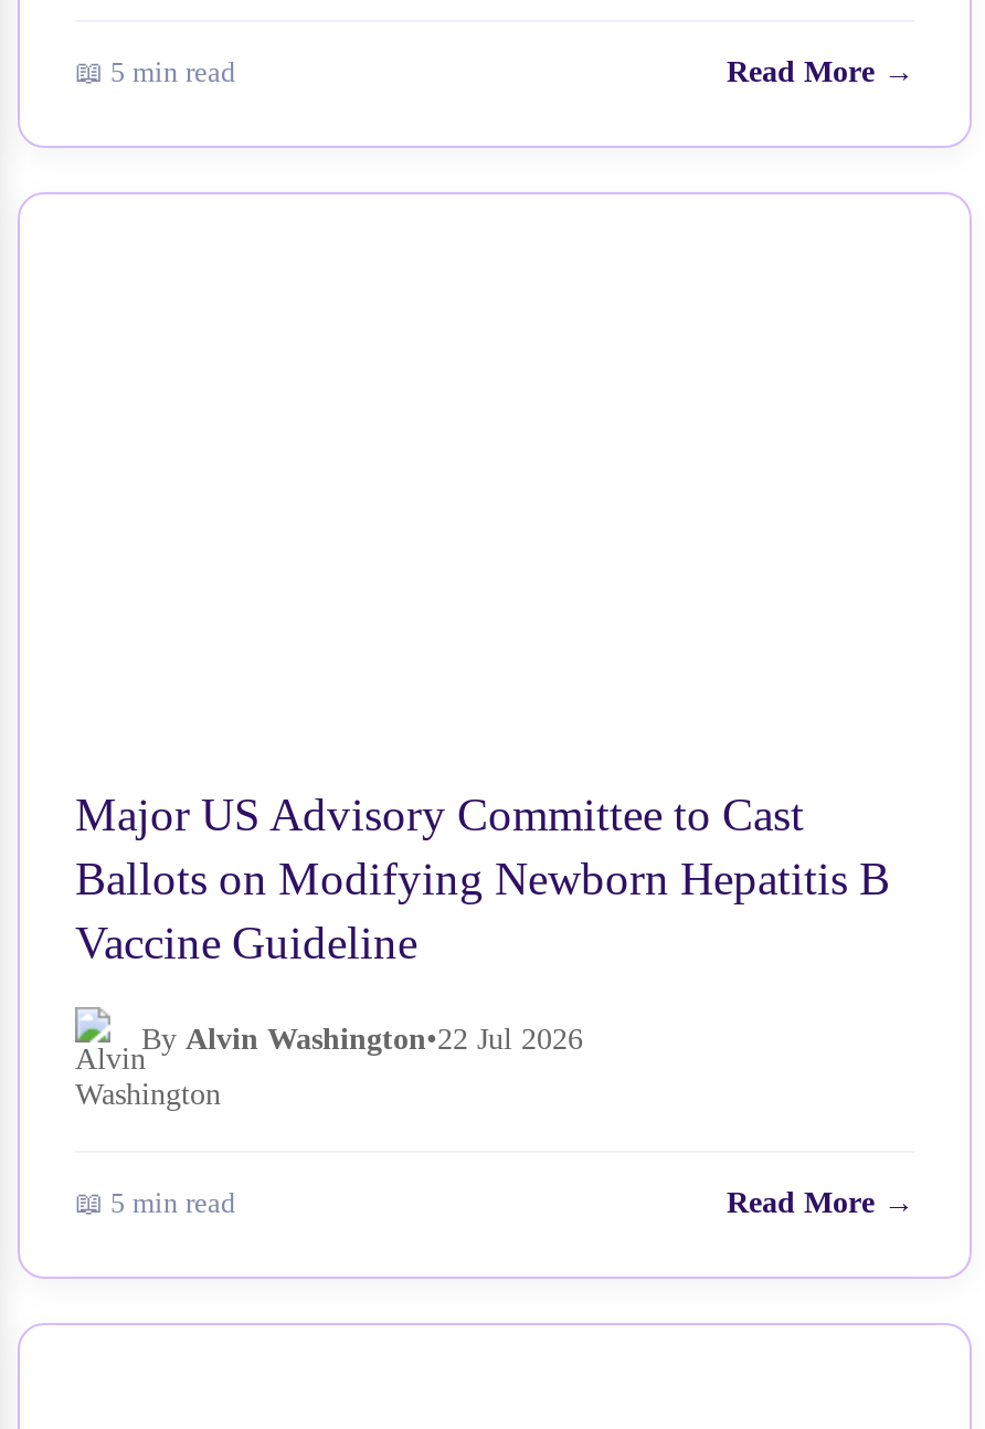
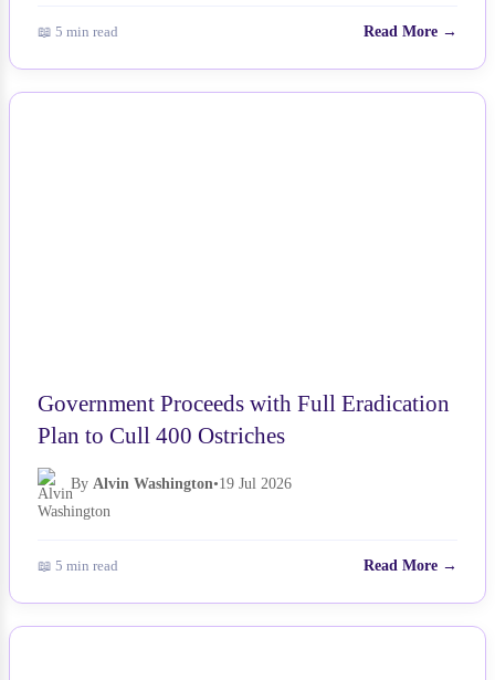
[75,788,890,967] Major US Advisory Committee to Cast | Ballots on Modifying Newborn Hepatitis B | Vaccine Guideline -> [38,390,450,447] Government Proceeds with Full Eradication | Plan to Cull 400 Ostriches
[141,1022,583,1055] By Alvin Washington•22 Jul 2026 -> [71,475,292,492] By Alvin Washington•19 Jul 2026

